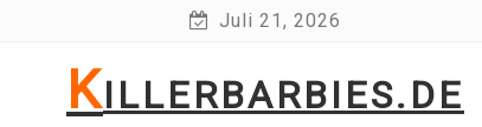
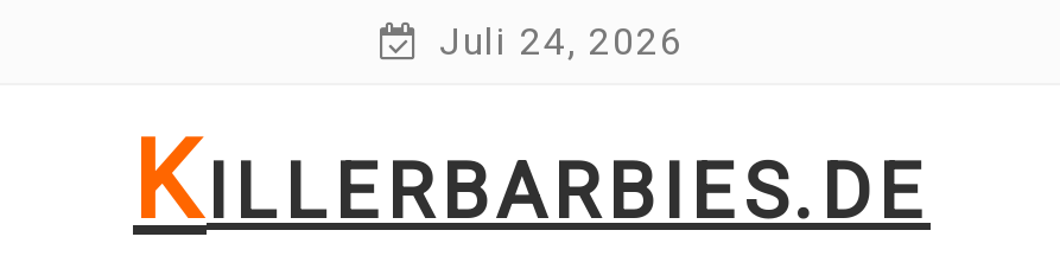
[213,9,341,32] Juli 21, 2026 -> [427,19,684,64] Juli 24, 2026

